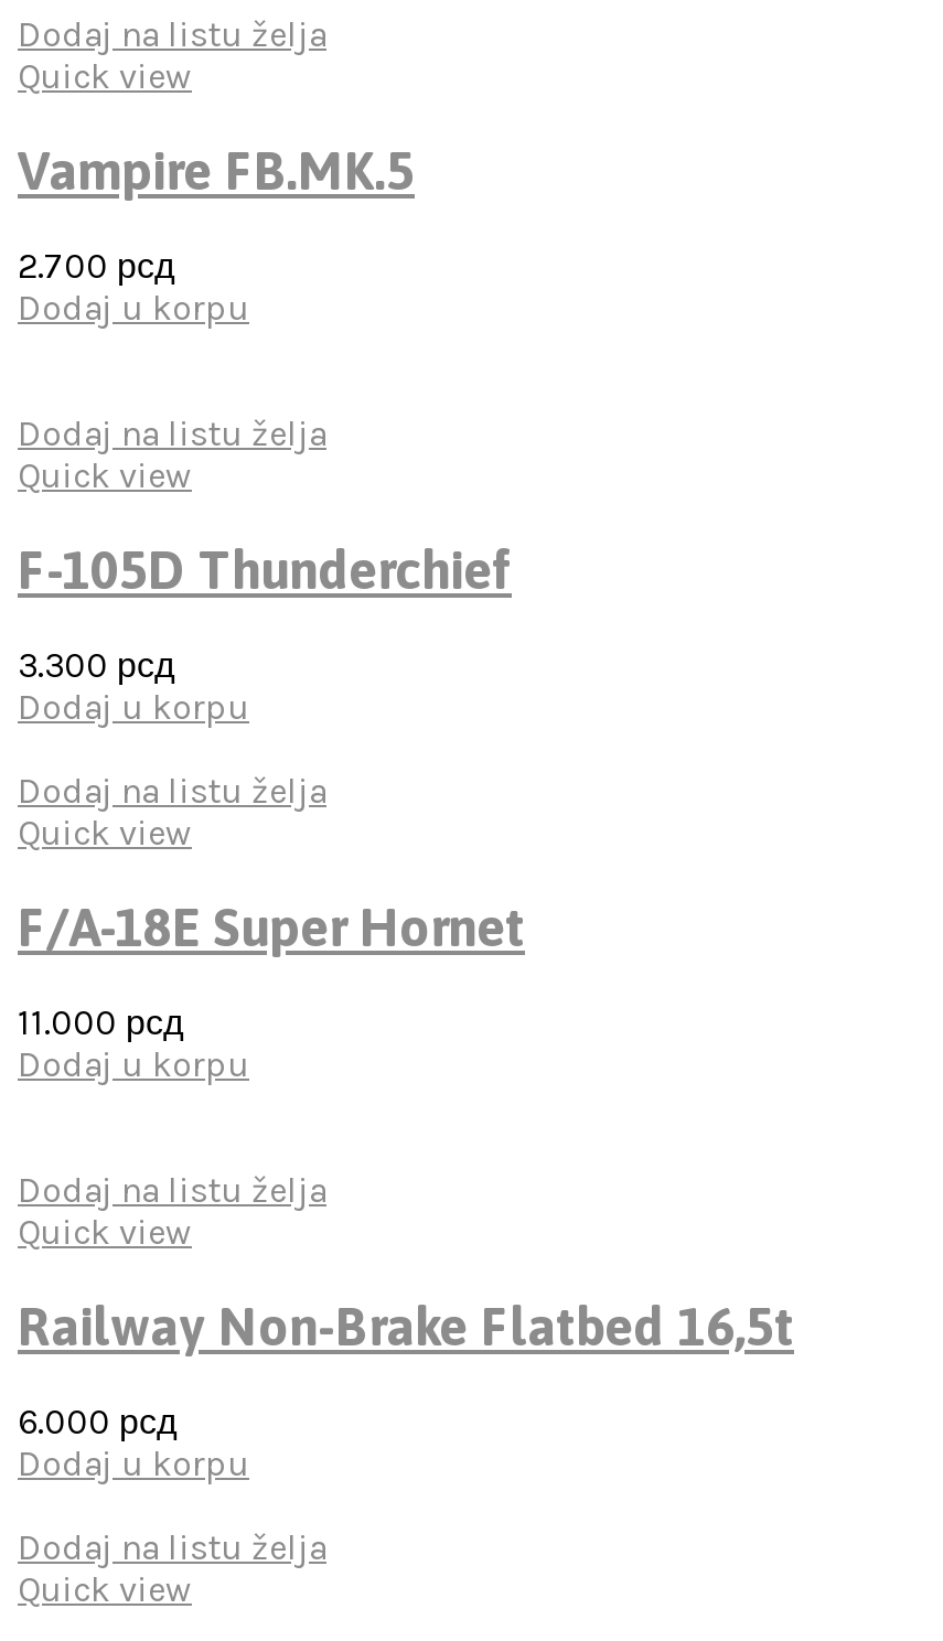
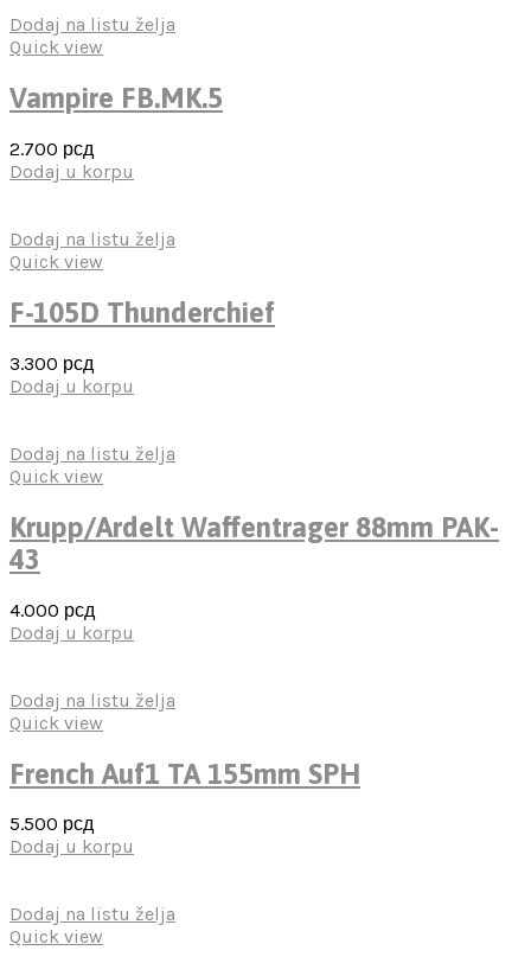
[18,897,525,957] F/A-18E Super Hornet -> [9,511,499,575] Krupp/Ardelt Waffentrager 88mm PAK- | 43
[18,1001,183,1043] 11.000 рсд -> [9,599,95,621] 4.000 рсд
[18,1296,794,1356] Railway Non-Brake Flatbed 16,5t -> [9,757,360,789] French Auf1 TA 155mm SPH
[18,1399,176,1441] 6.000 рсд -> [9,813,94,836] 5.500 рсд

